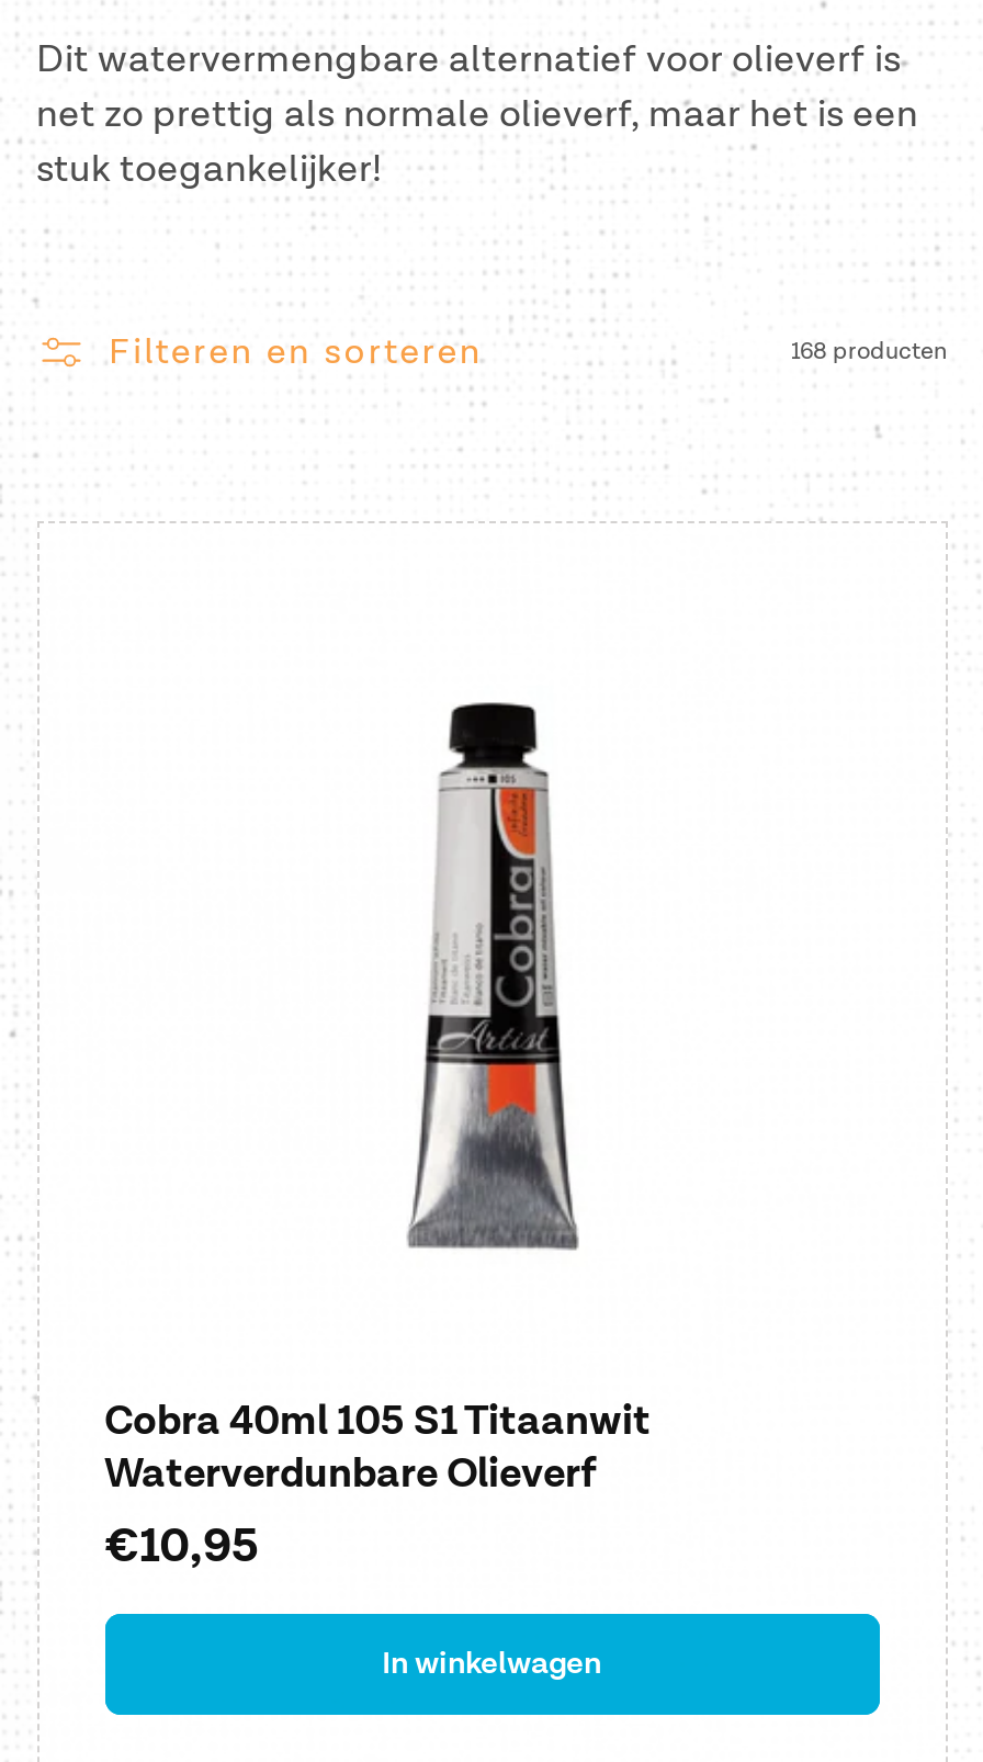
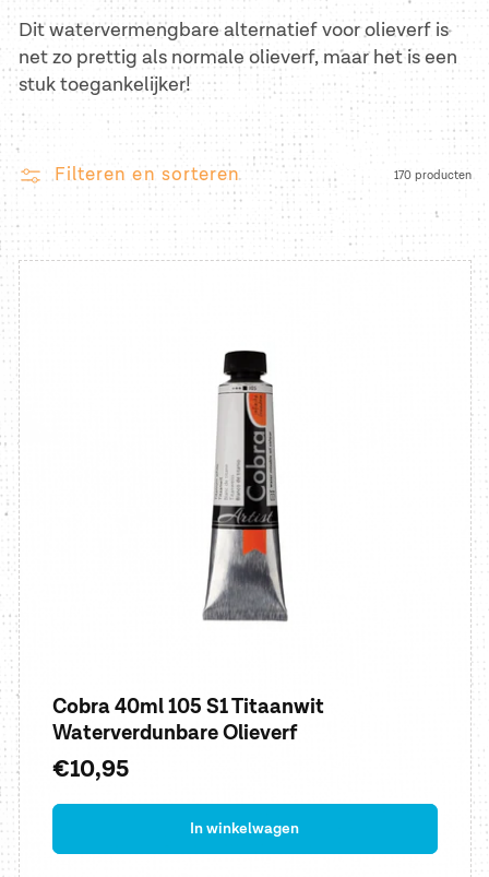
[791,337,947,366] 168 producten -> [393,168,471,182] 170 producten

